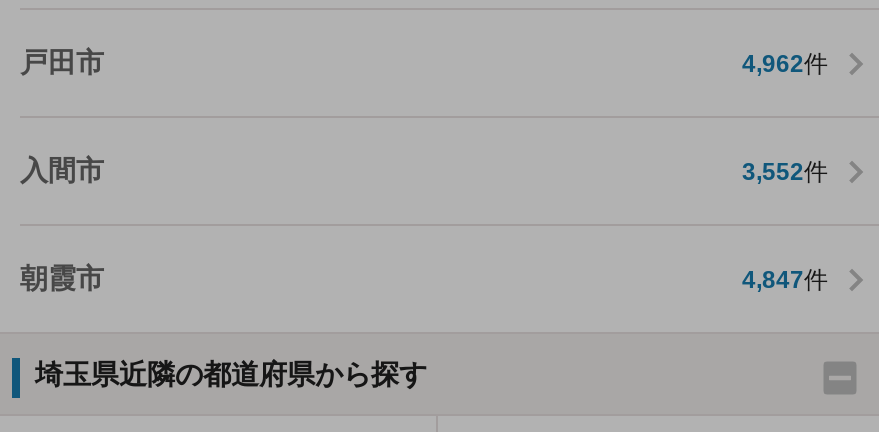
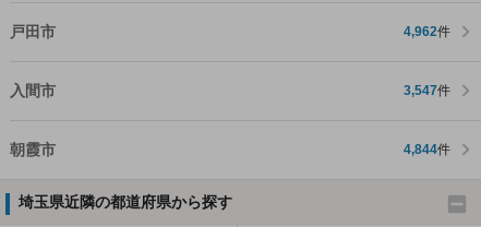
[742,157,828,185] 3,552件 -> [404,83,450,98] 3,547件
[742,265,828,293] 4,847件 -> [404,142,450,157] 4,844件

